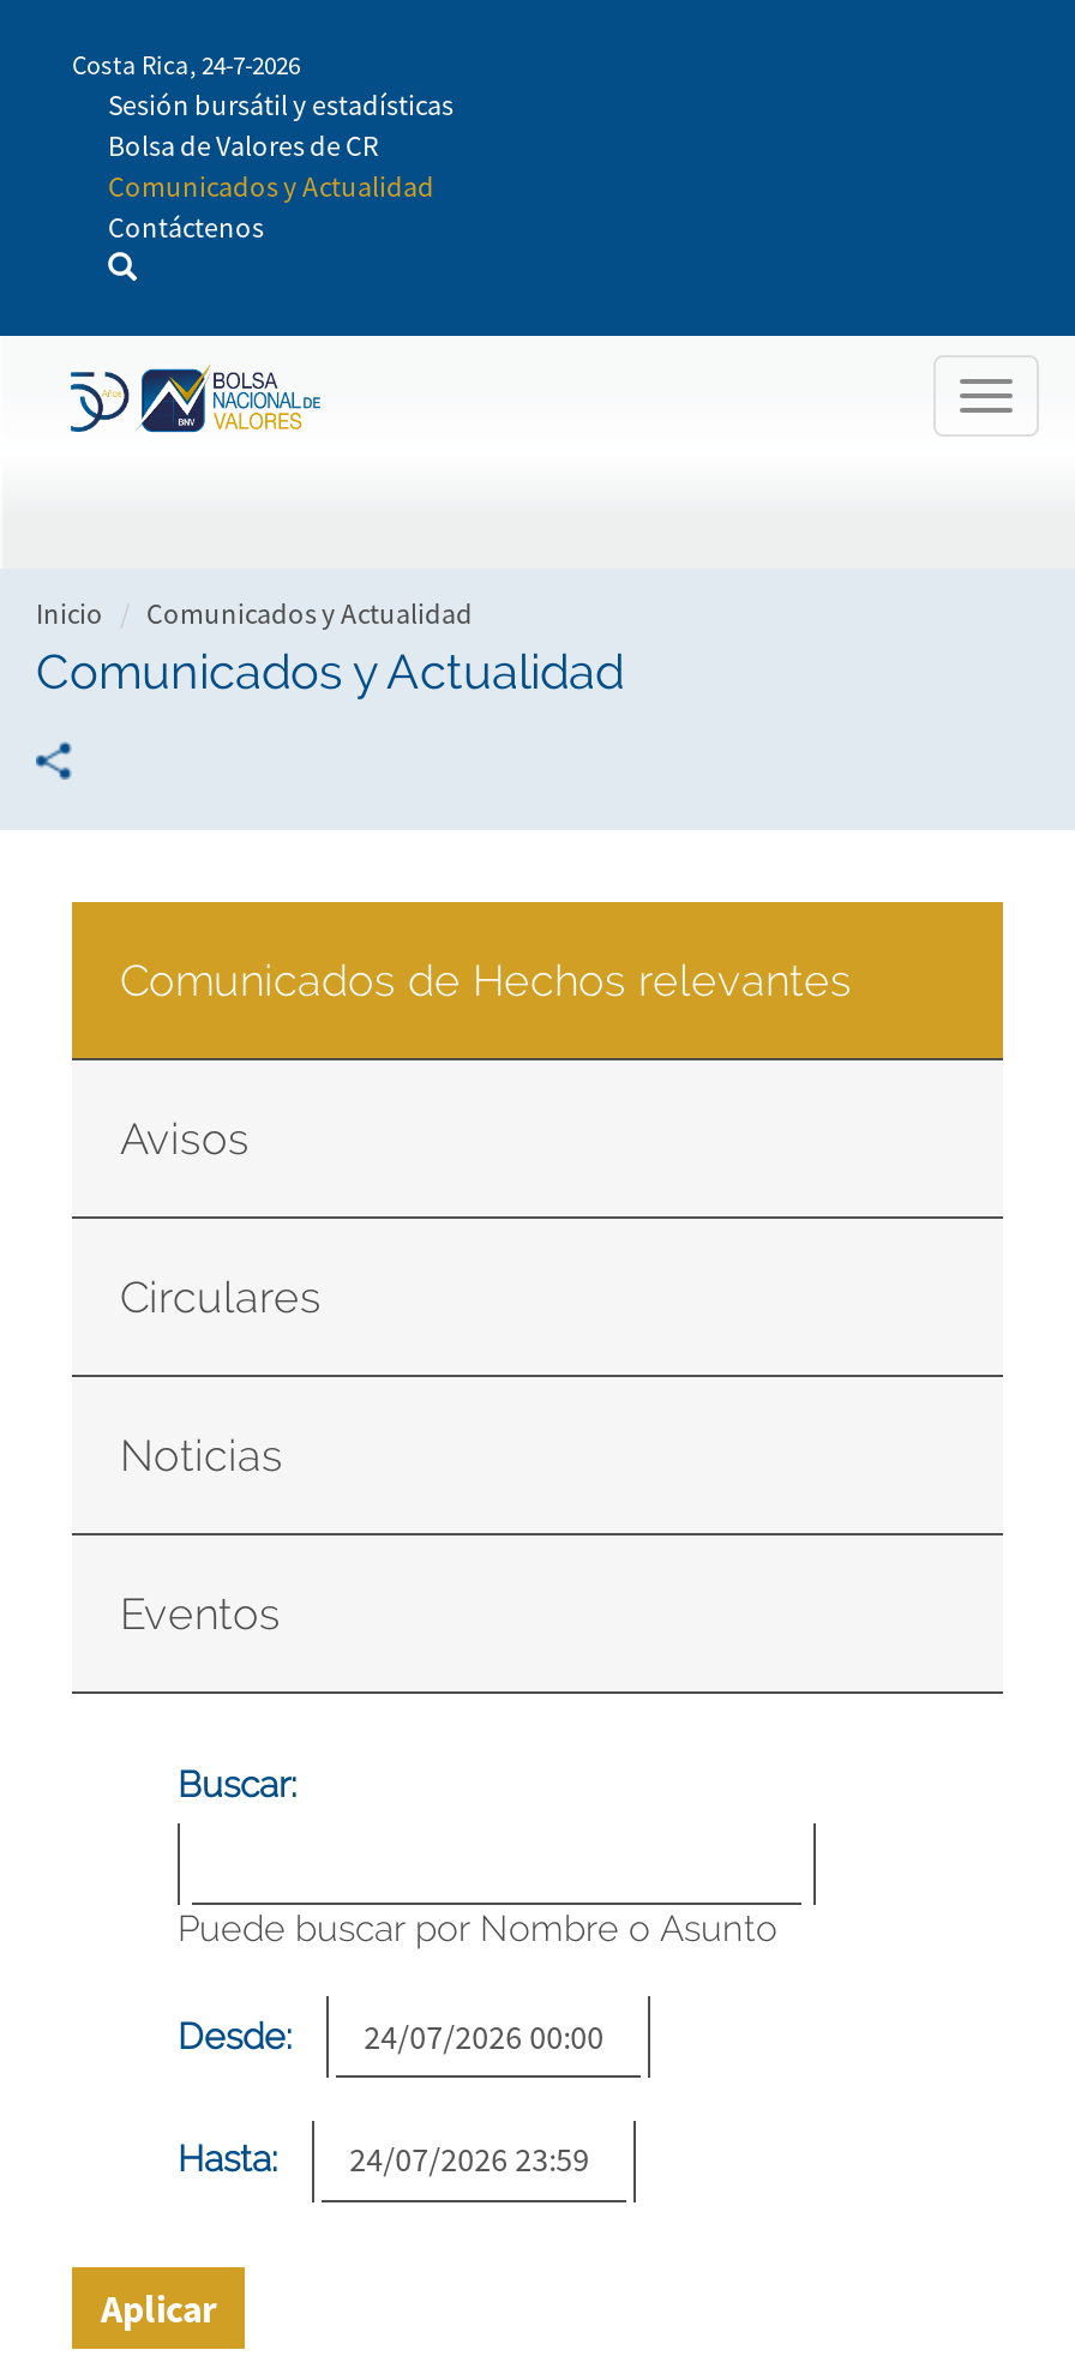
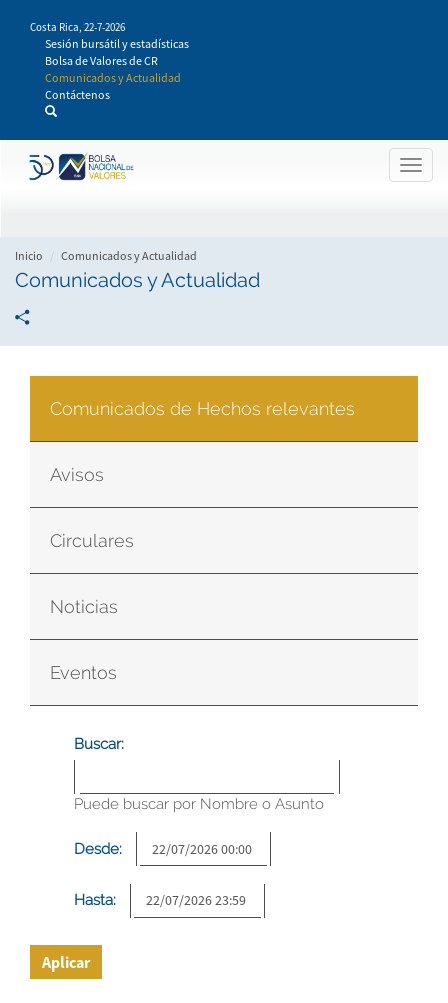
[72,48,300,82] Costa Rica, 24-7-2026 -> [30,20,125,34] Costa Rica, 22-7-2026

